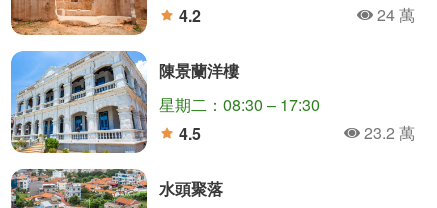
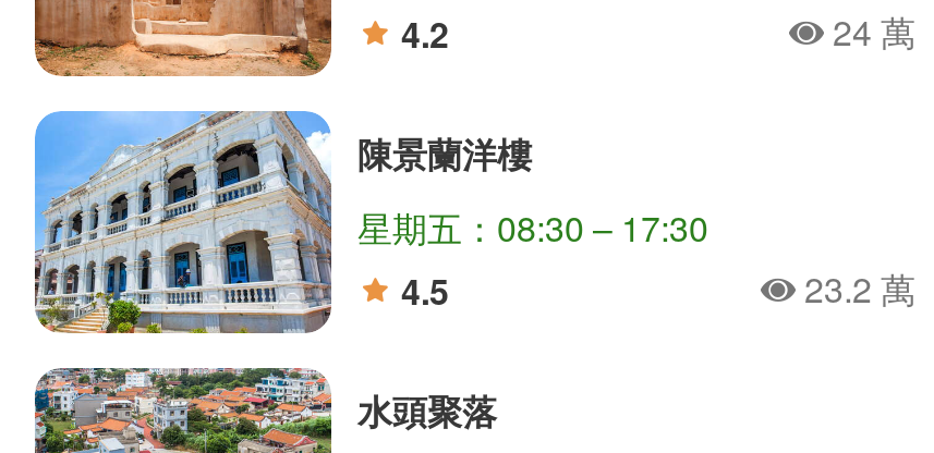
[159,93,320,116] 星期二：08:30 – 17:30 -> [357,203,708,253] 星期五：08:30 – 17:30

